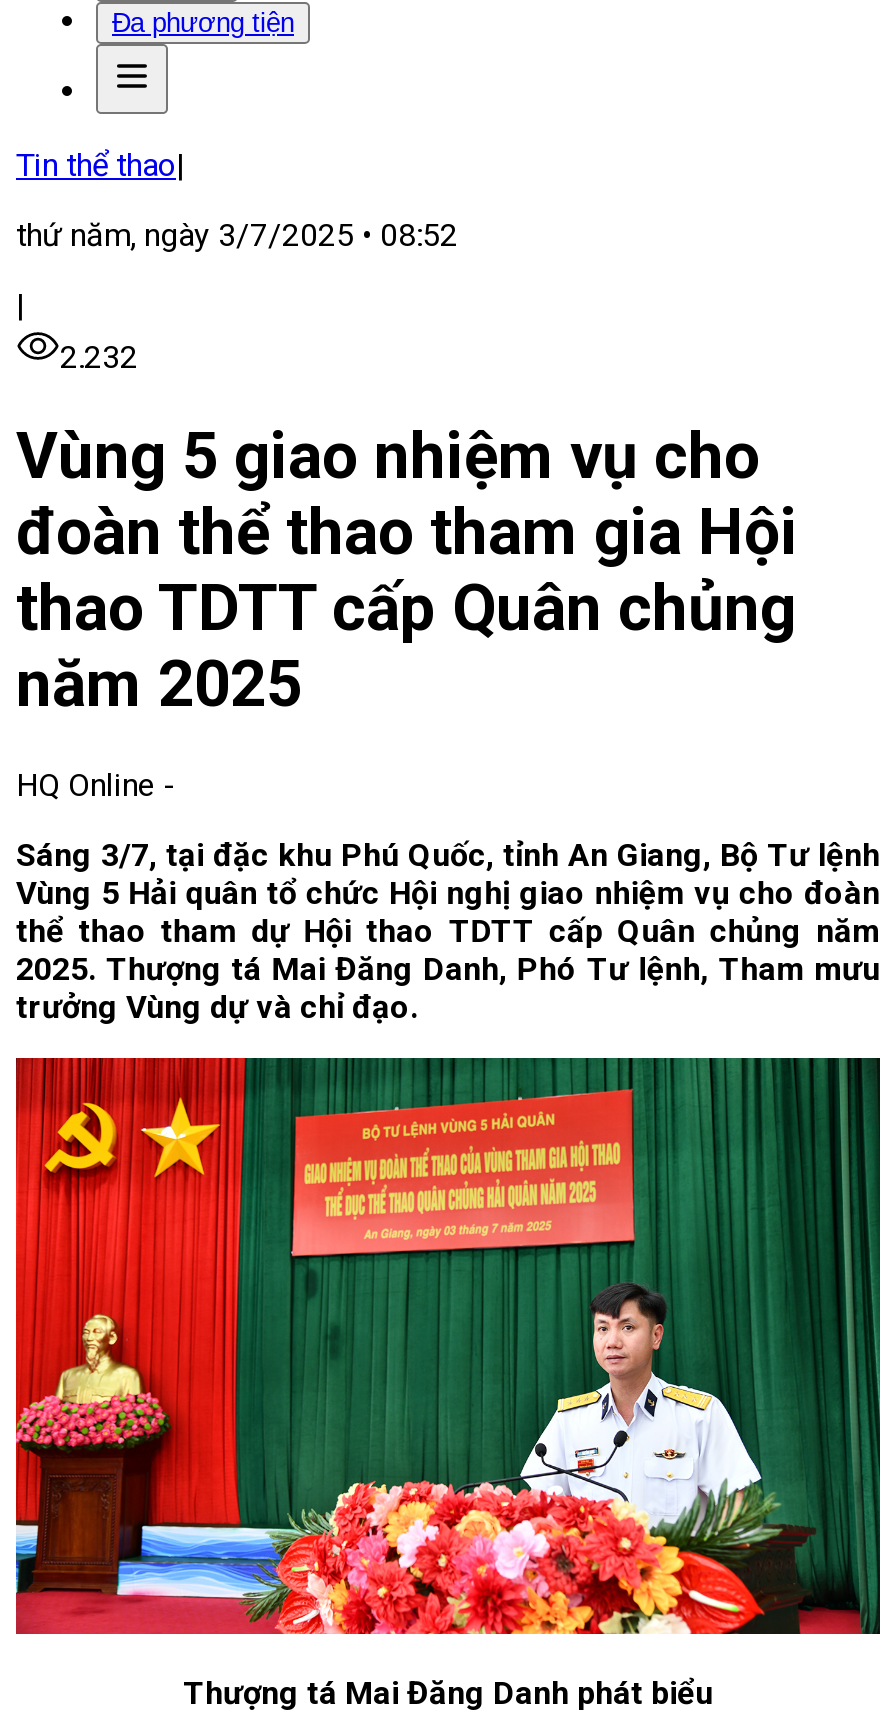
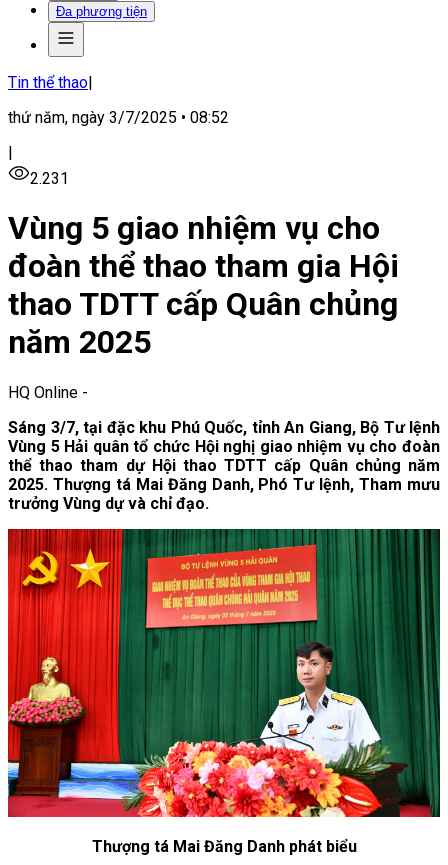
[60,338,138,376] 2.232 -> [30,169,69,188] 2.231

